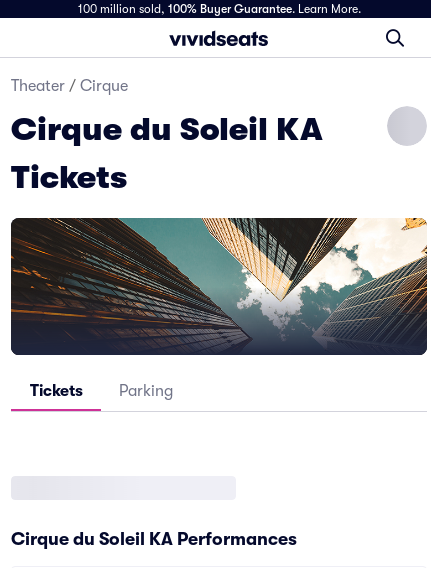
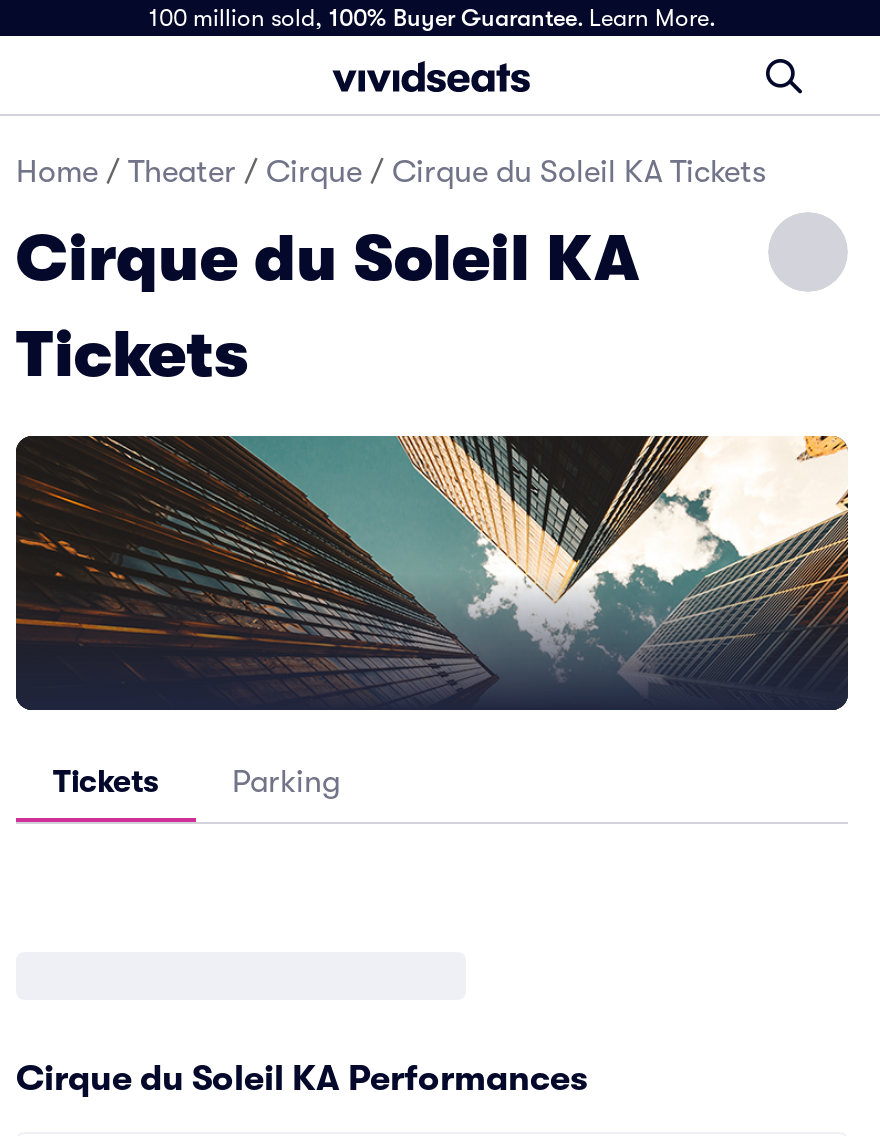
[11,77,128,95] Theater / Cirque -> [16,154,766,190] Home / Theater / Cirque / Cirque du Soleil KA Tickets

